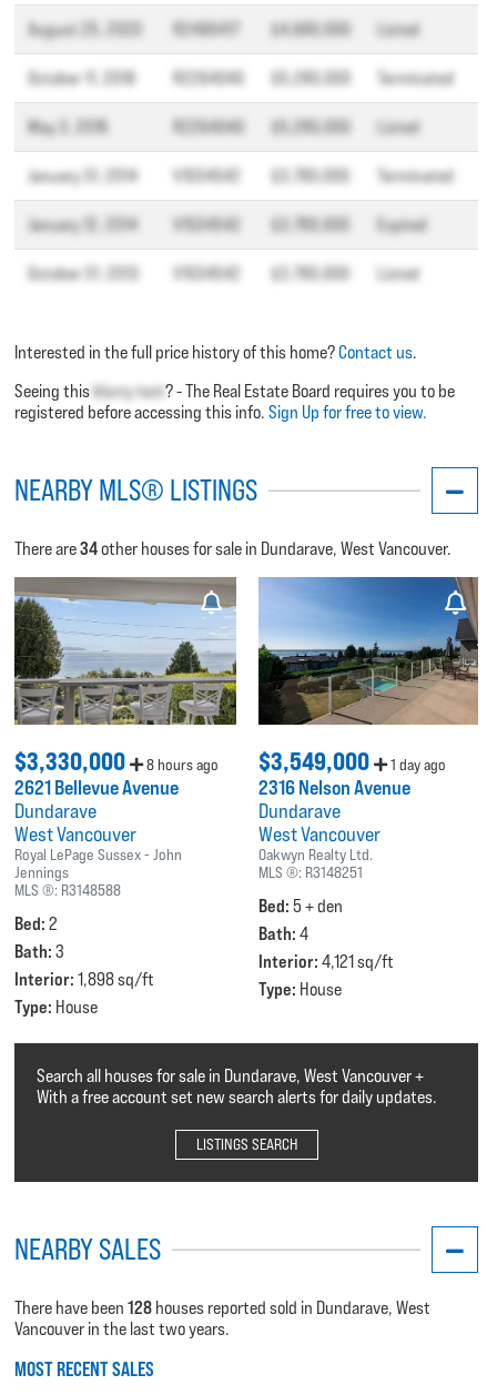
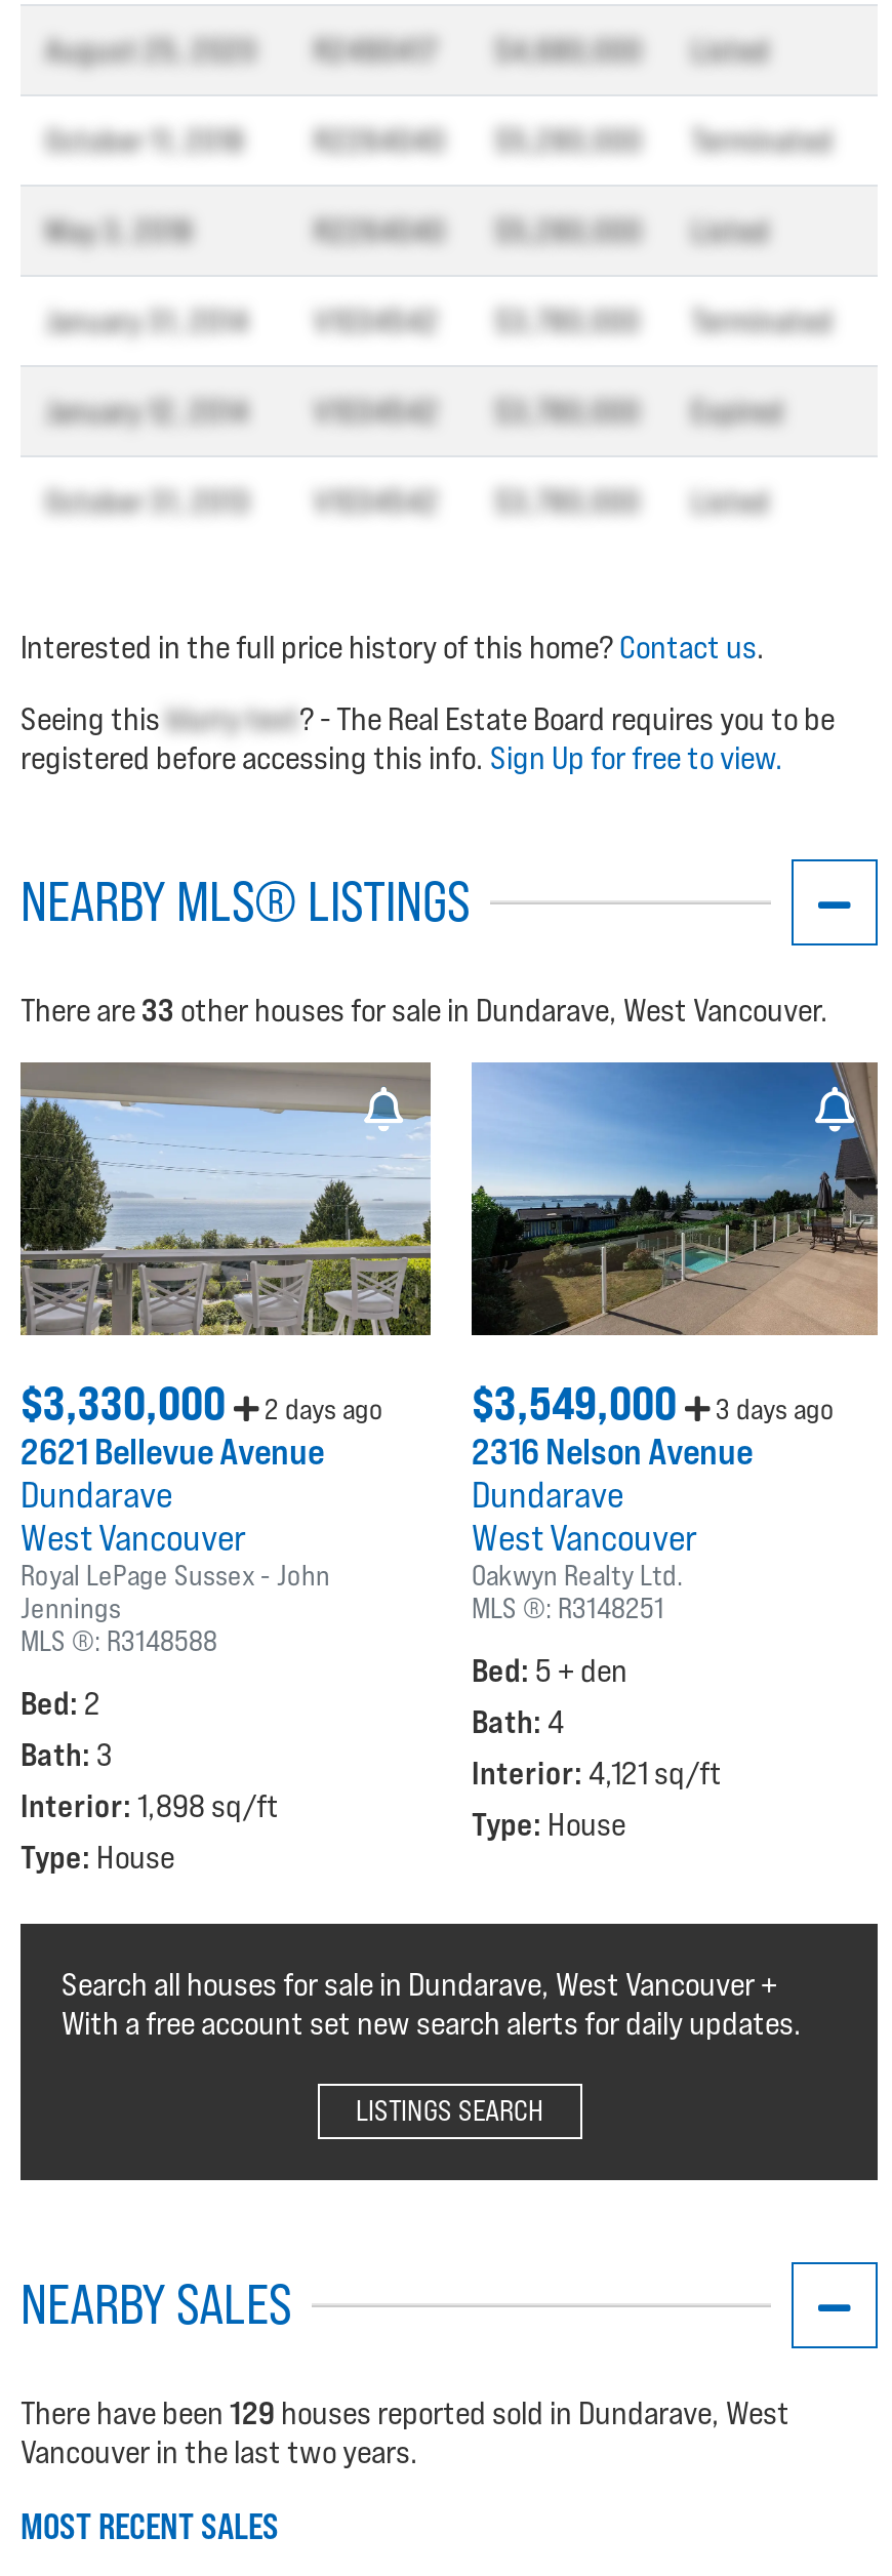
[14,537,452,559] There are 34 other houses for sale in Dundarave, West Vancouver. -> [21,989,828,1030] There are 33 other houses for sale in Dundarave, West Vancouver.
[14,747,219,776] $3,330,000 8 hours ago -> [21,1377,383,1430] $3,330,000 2 days ago
[258,747,446,776] $3,549,000 1 day ago -> [472,1377,835,1430] $3,549,000 3 days ago
[14,1297,430,1319] There have been 128 houses reported sold in Dundarave, West -> [21,2392,789,2433] There have been 129 houses reported sold in Dundarave, West

